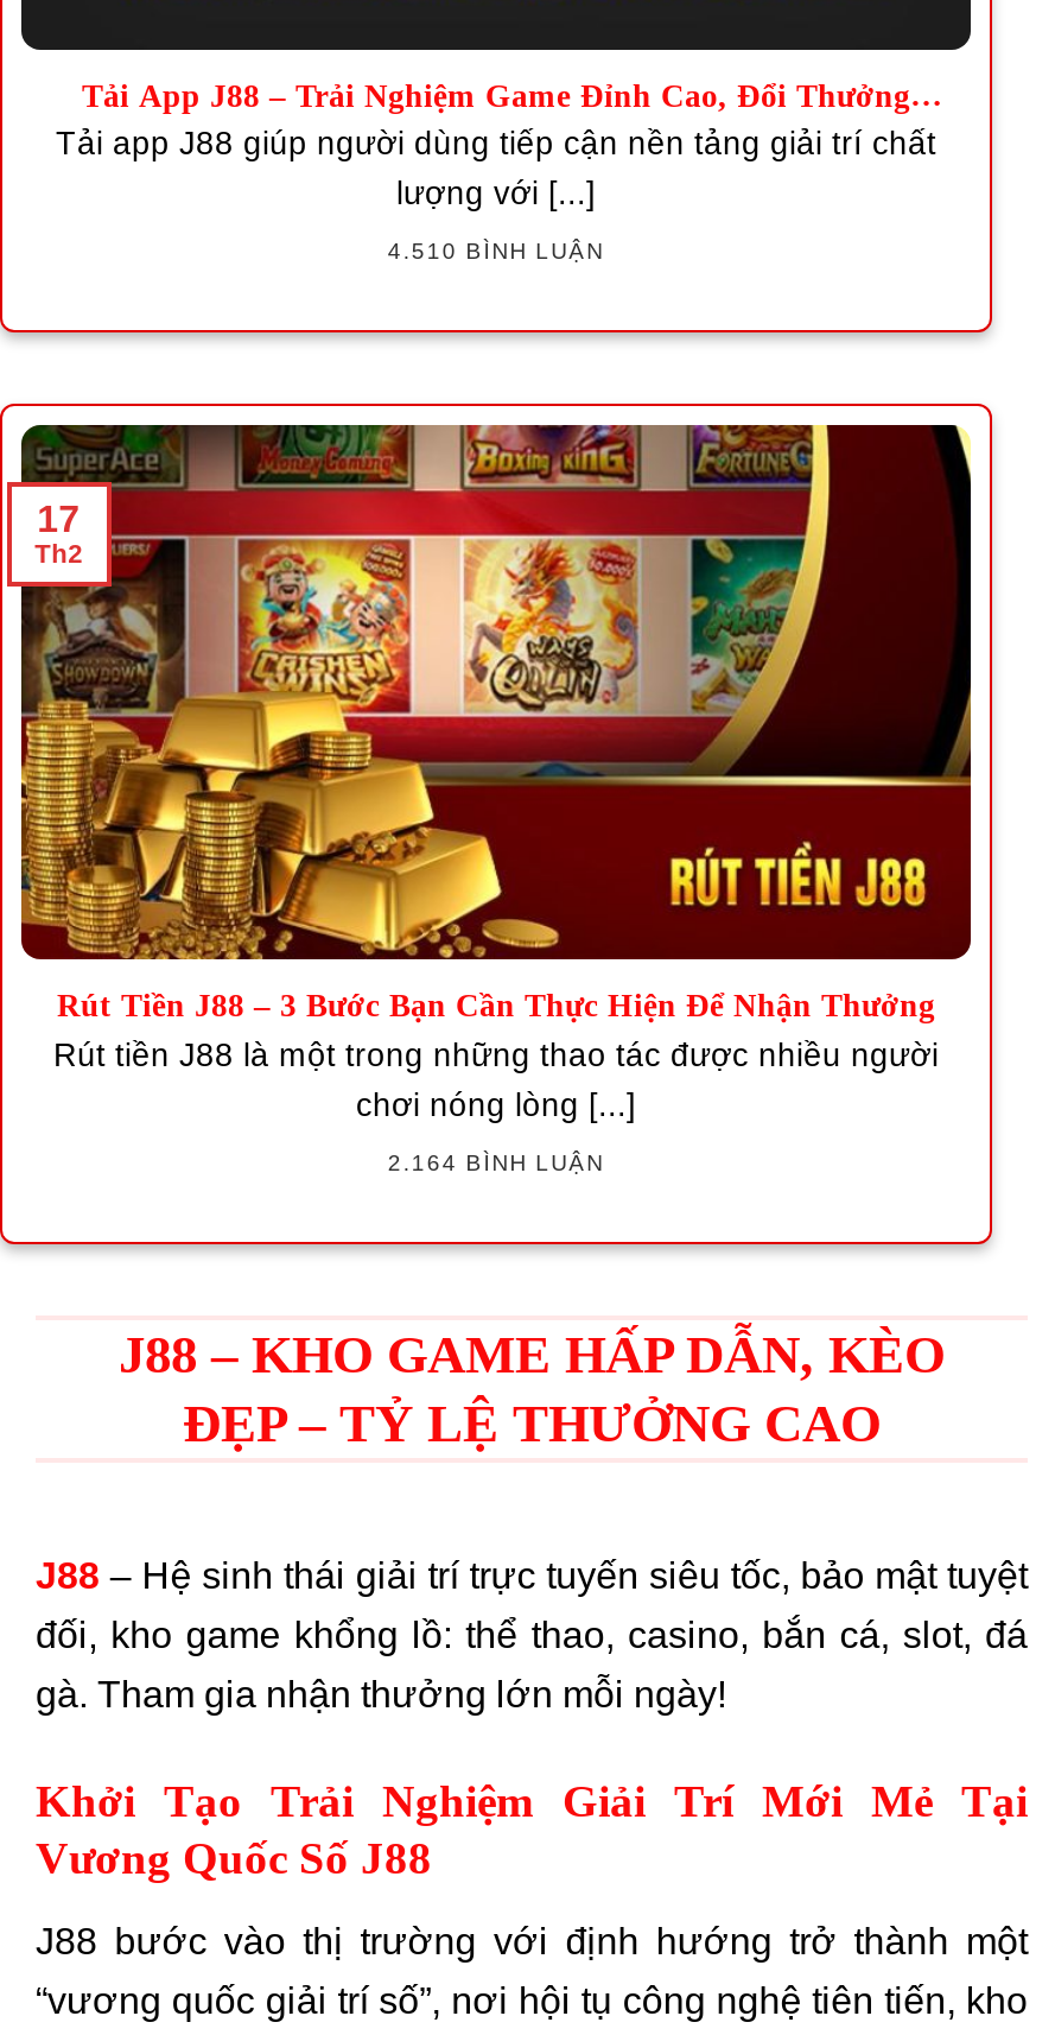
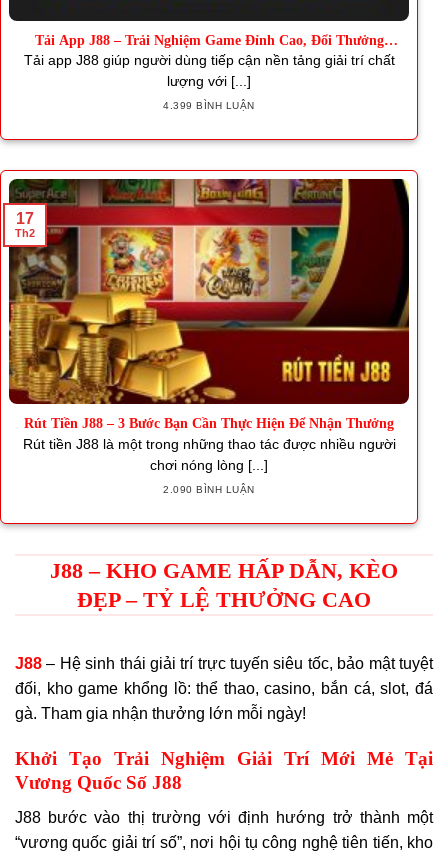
[388,238,604,265] 4.510 BÌNH LUẬN -> [163,100,255,111] 4.399 BÌNH LUẬN
[388,1149,604,1175] 2.164 BÌNH LUẬN -> [163,484,255,495] 2.090 BÌNH LUẬN

